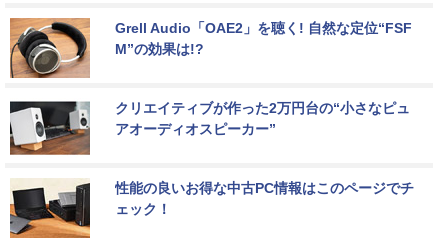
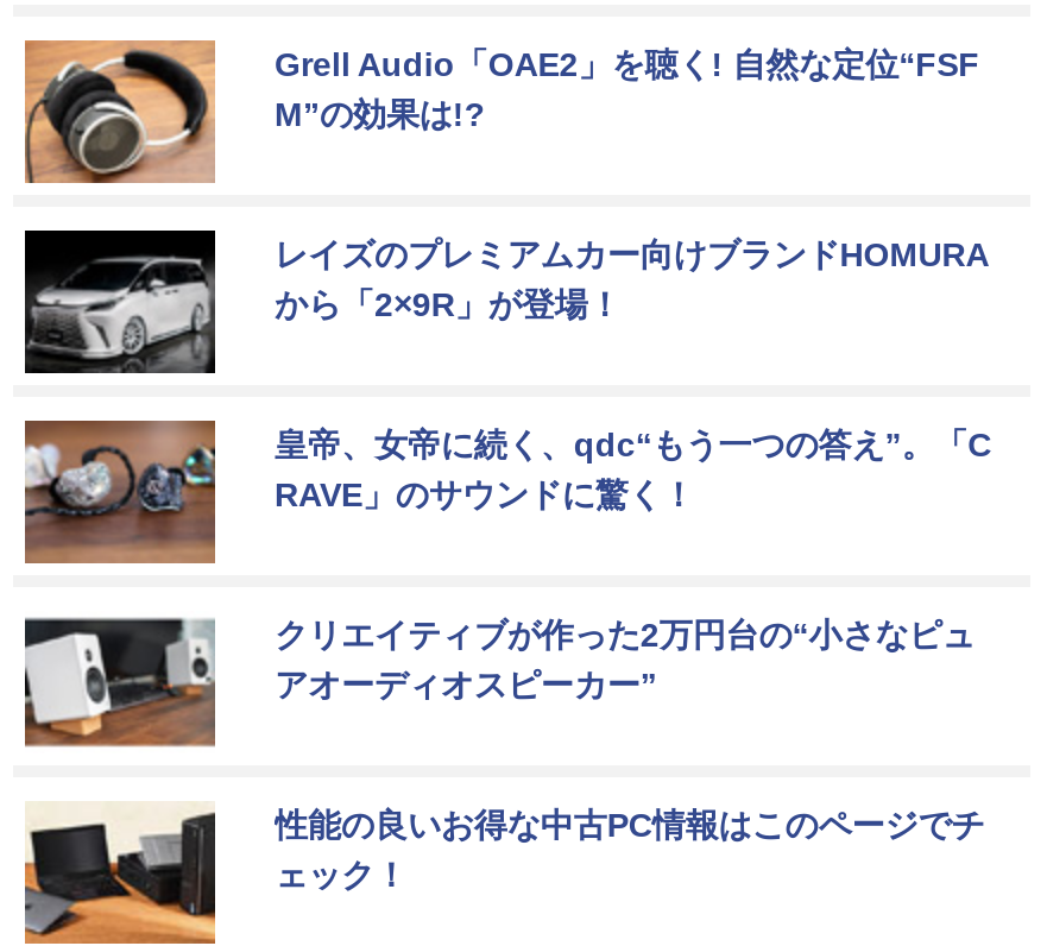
none -> [23,228,989,376] [image] | レイズのプレミアムカー向けブランドHOMURA | から「2×9R」が登場！
none -> [25,418,992,561] [image] | 皇帝、女帝に続く、qdc“もう一つの答え”。「C | RAVE」のサウンドに驚く！

